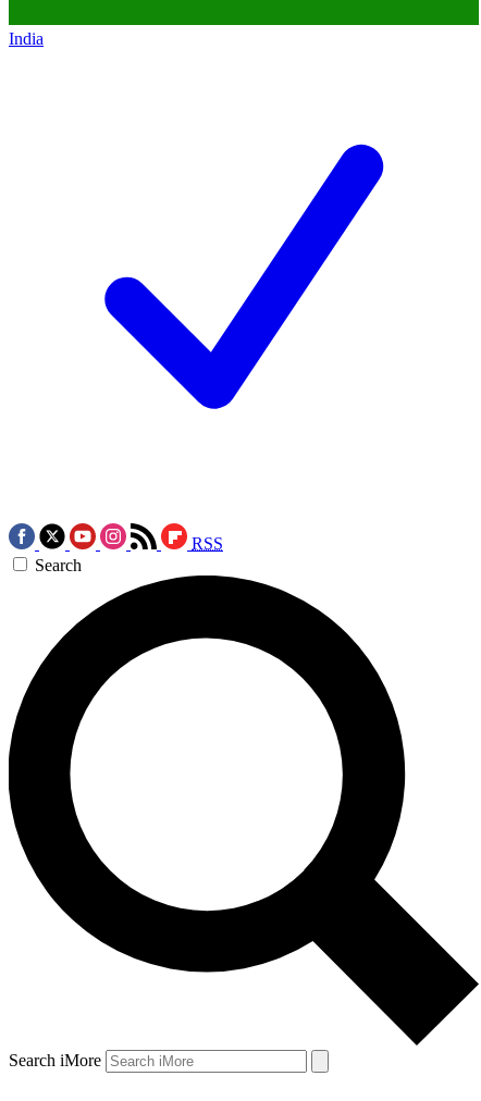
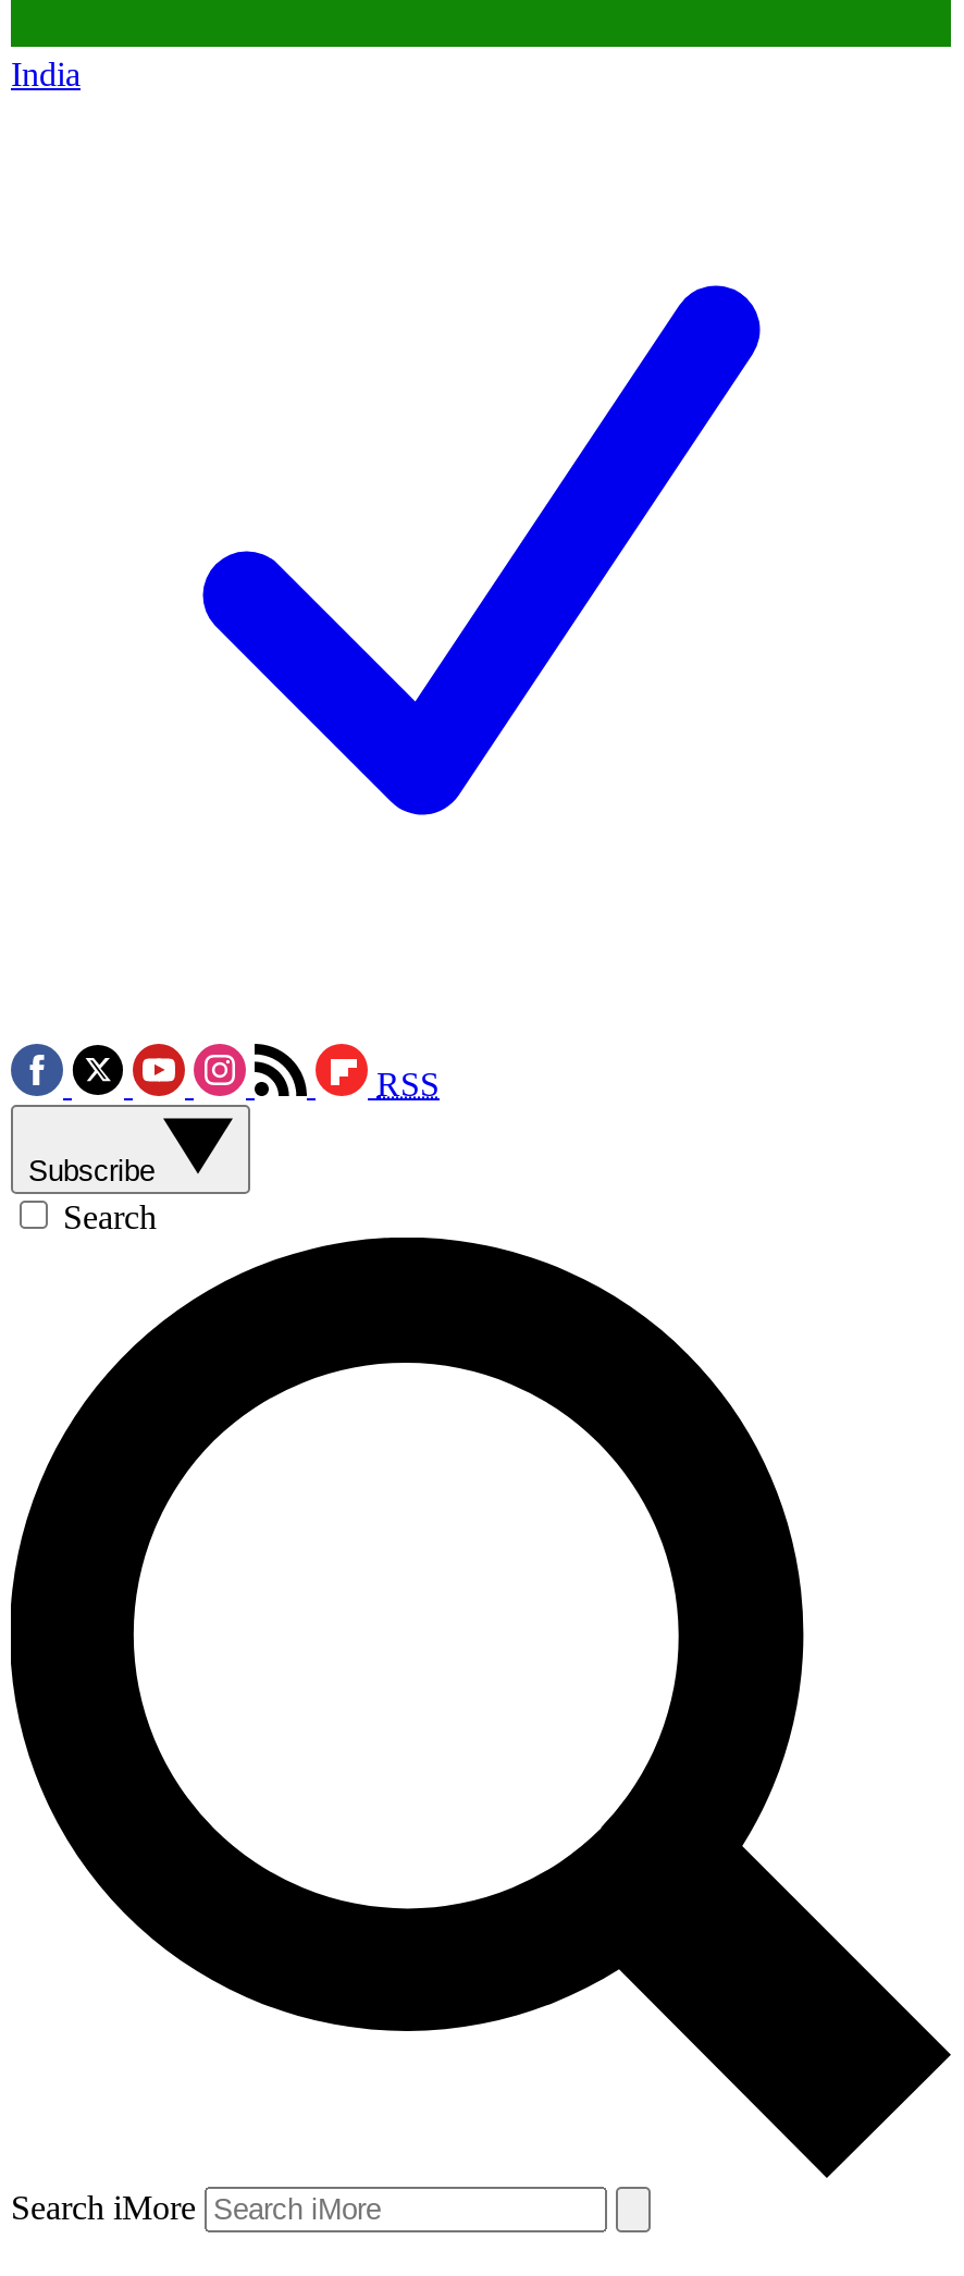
none -> [28,1156,163,1188] Subscribe

